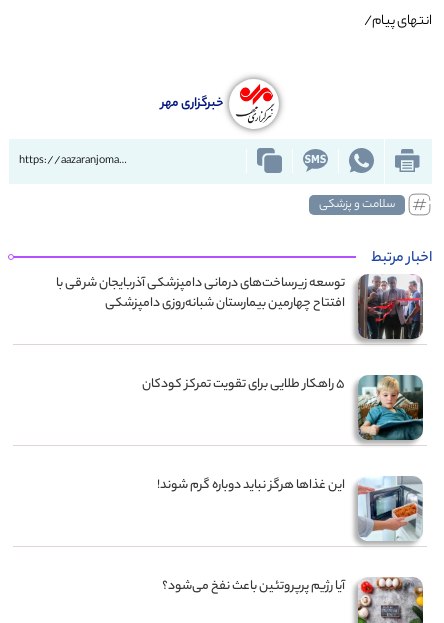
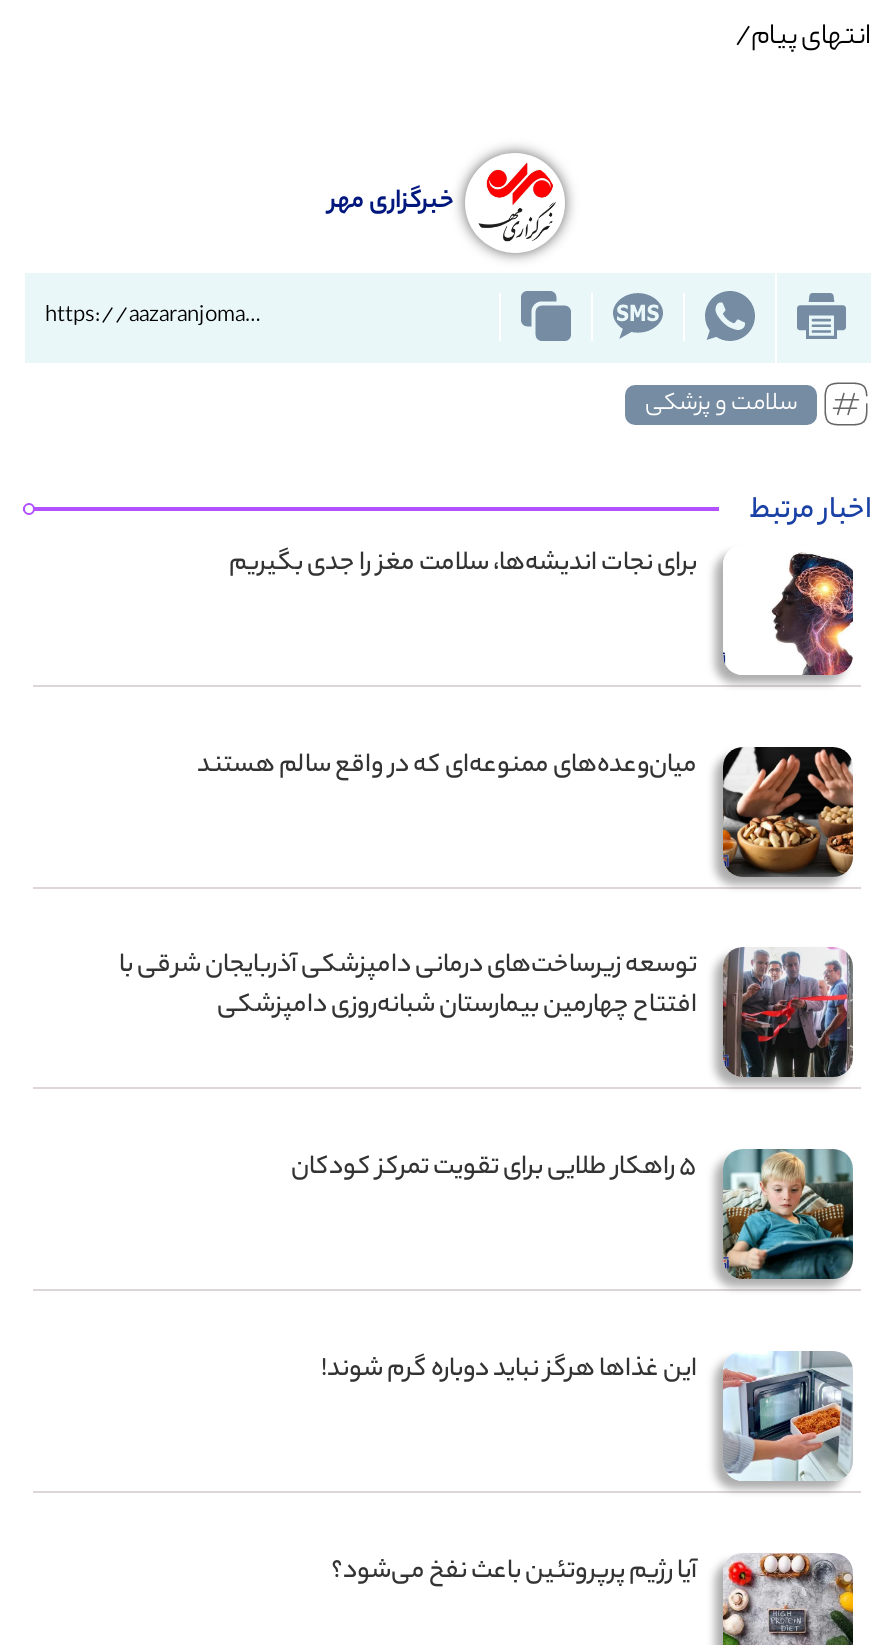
none -> [197,745,855,877] [image] | میان‌وعده‌های ممنوعه‌ای که در واقع سالم هستند
none -> [229,544,853,677] [image] | برای نجات اندیشه‌ها، سلامت مغز را جدی بگیریم

